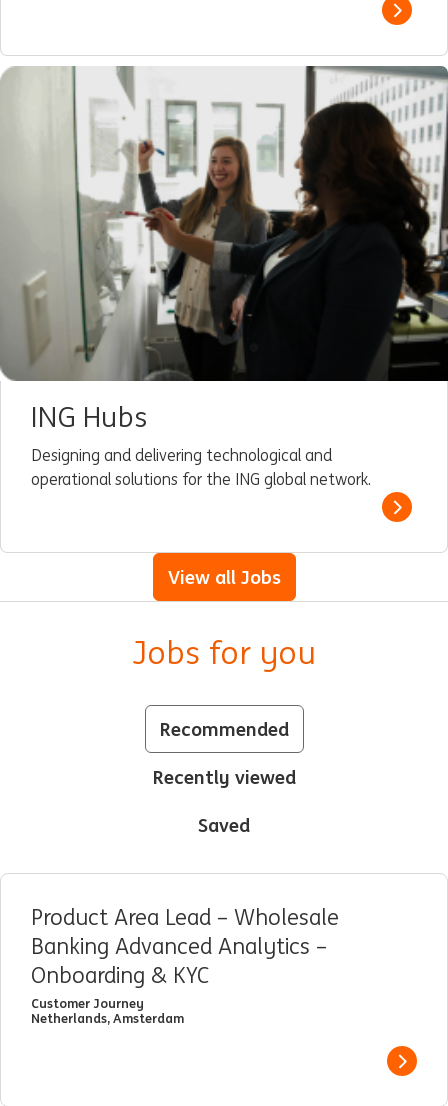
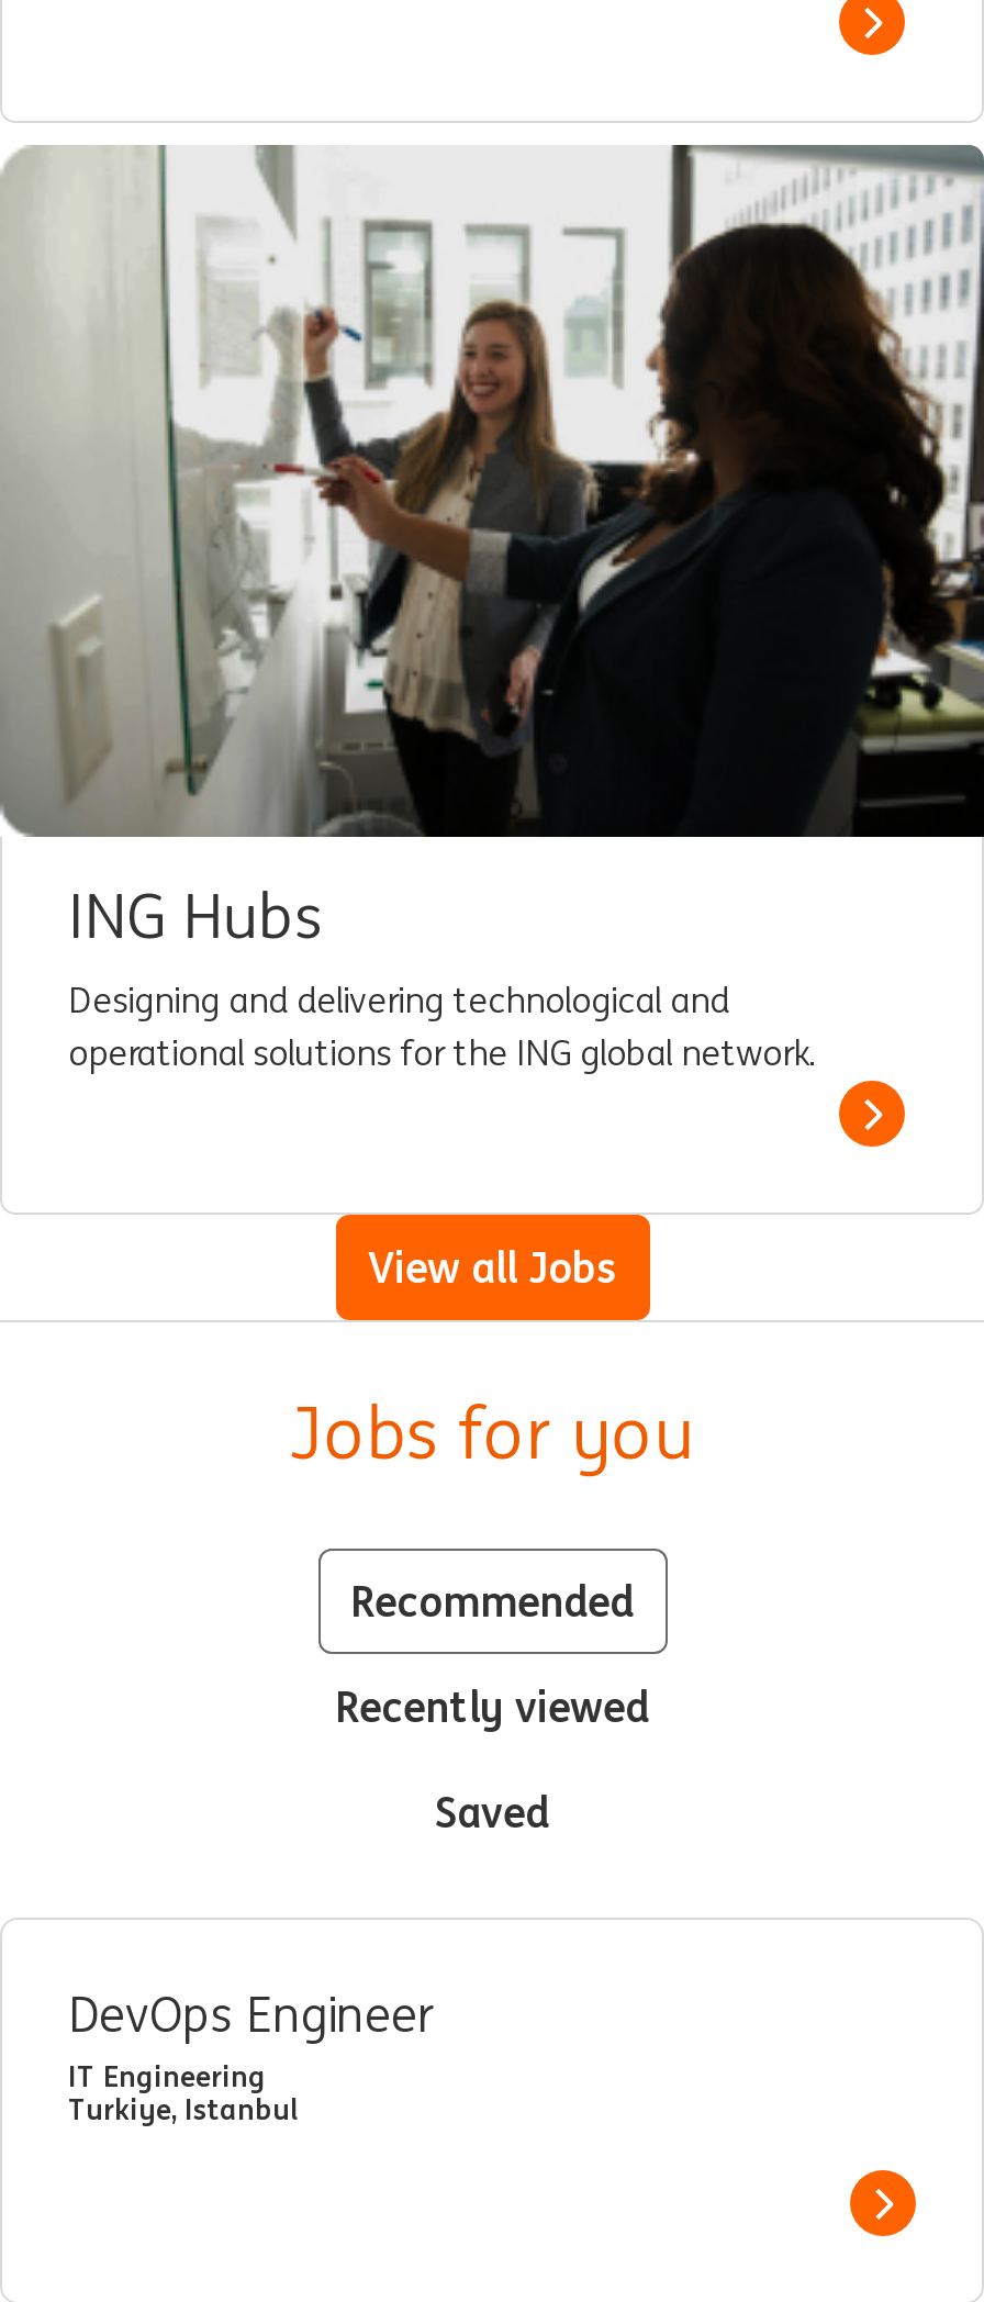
[31,905,339,1026] Product Area Lead – Wholesale | Banking Advanced Analytics – | Onboarding & KYC | Customer Journey | Netherlands, Amsterdam -> [68,1988,435,2126] DevOps Engineer | IT Engineering | Turkiye, Istanbul

